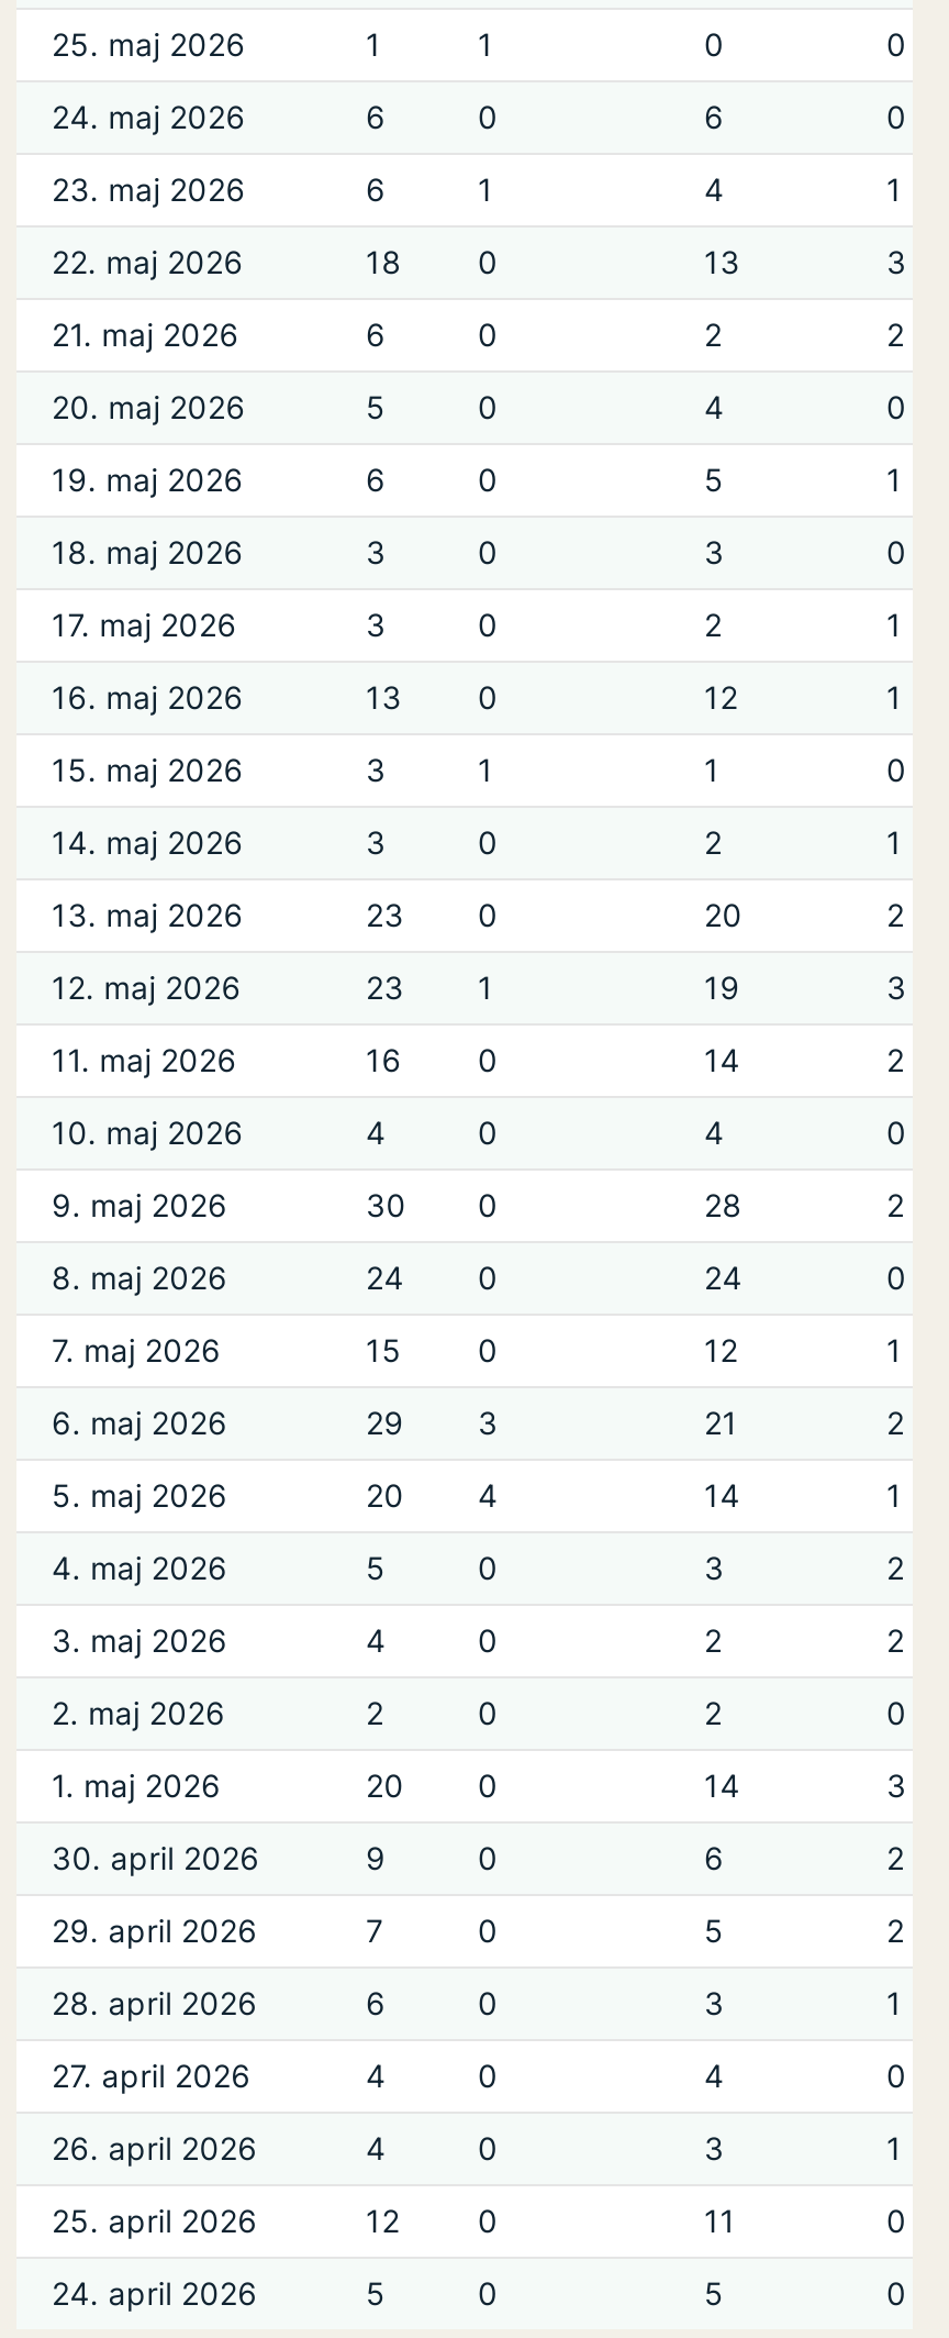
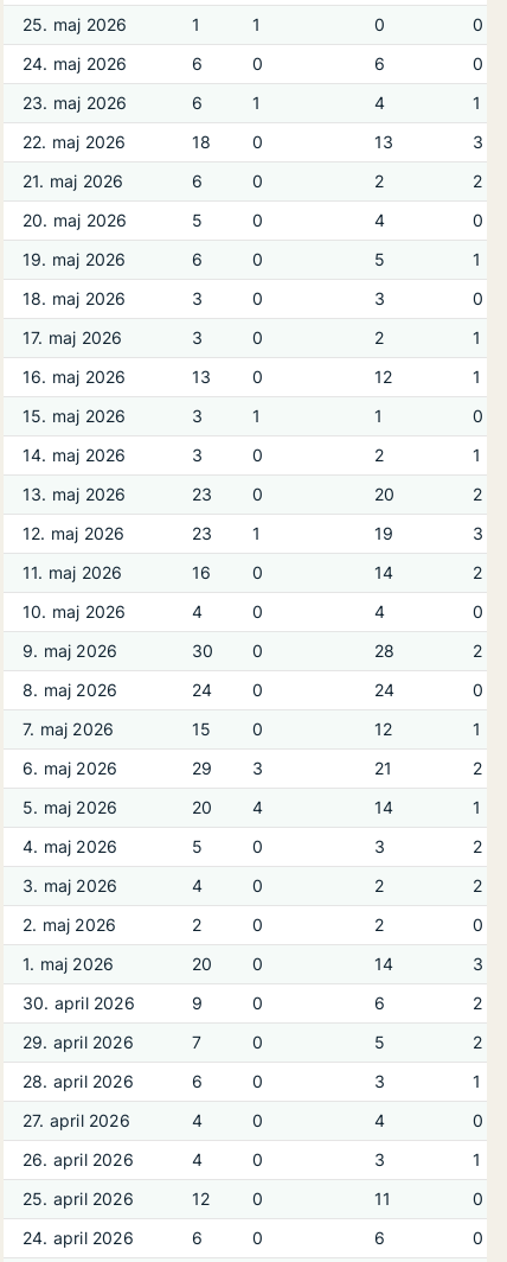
[366,2274,386,2312] 5 -> [192,1228,203,1248] 6
[704,2274,724,2312] 5 -> [374,1228,385,1248] 6

